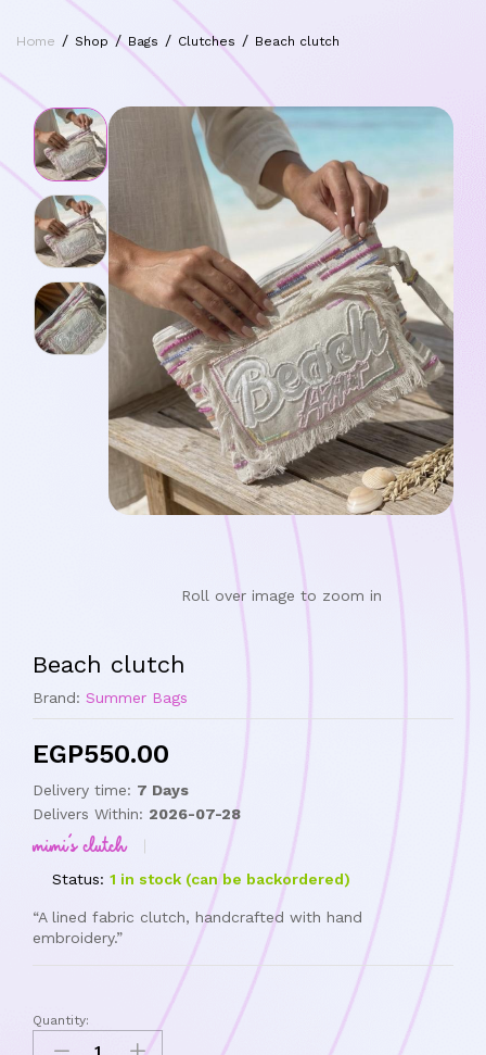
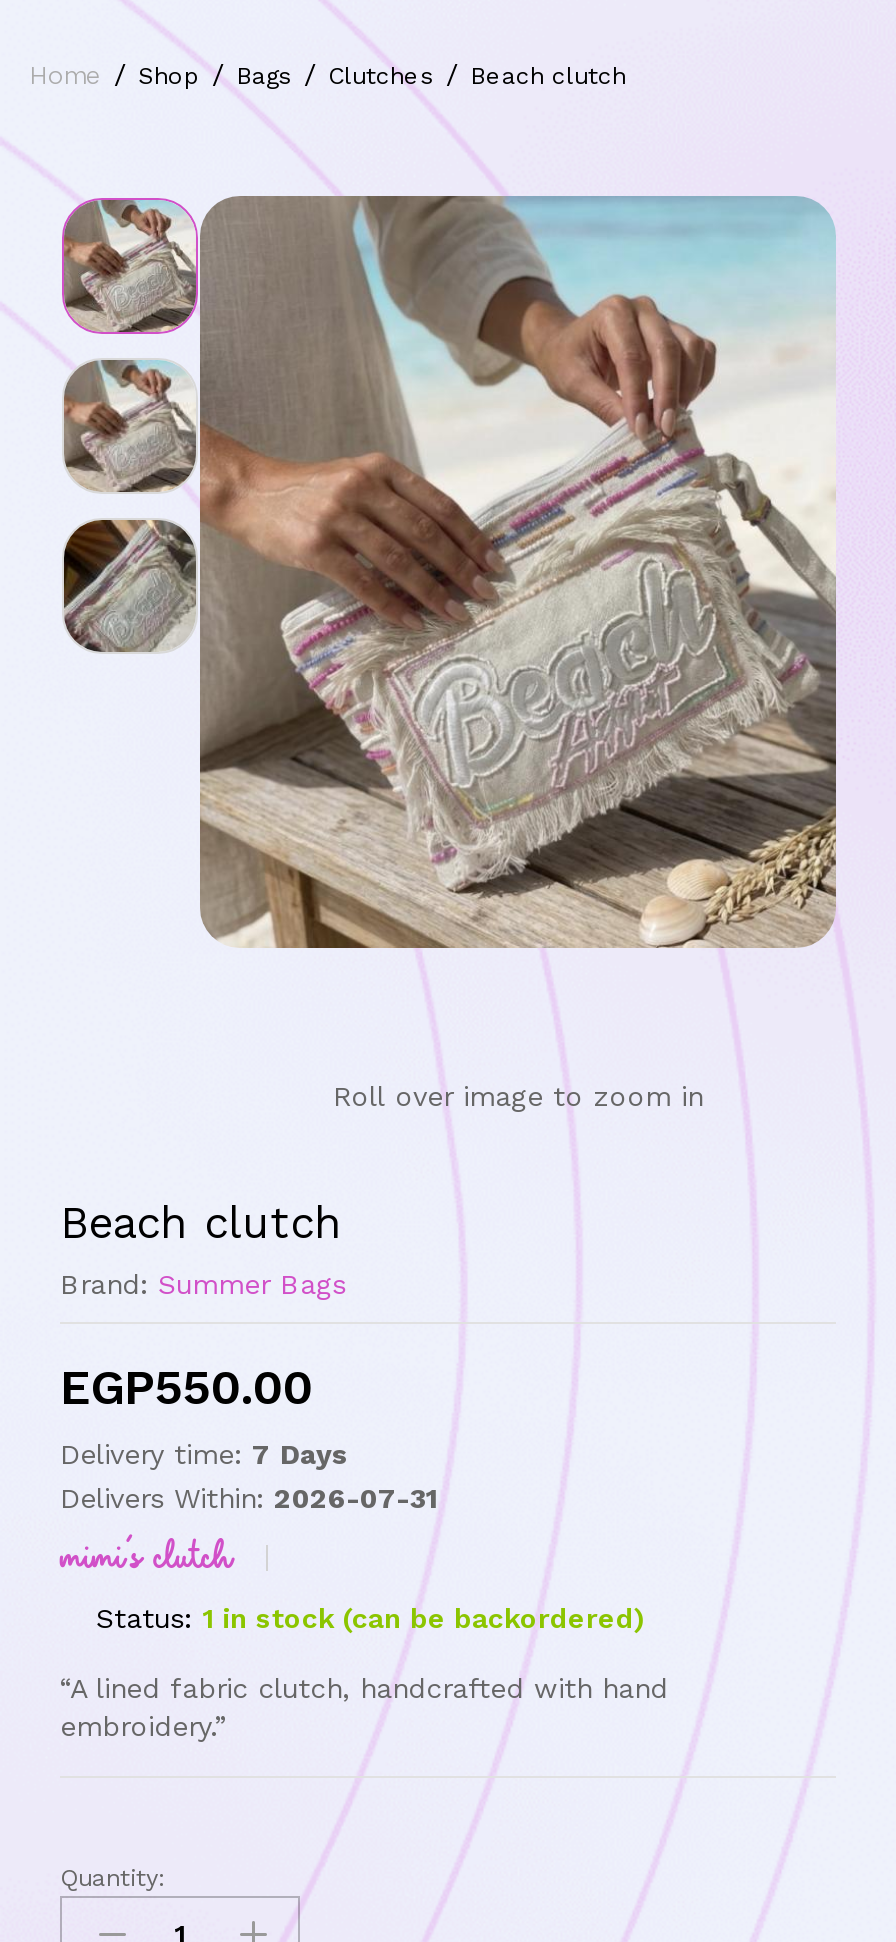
[33,805,241,823] Delivers Within: 2026-07-28 -> [60,1482,438,1514] Delivers Within: 2026-07-31

